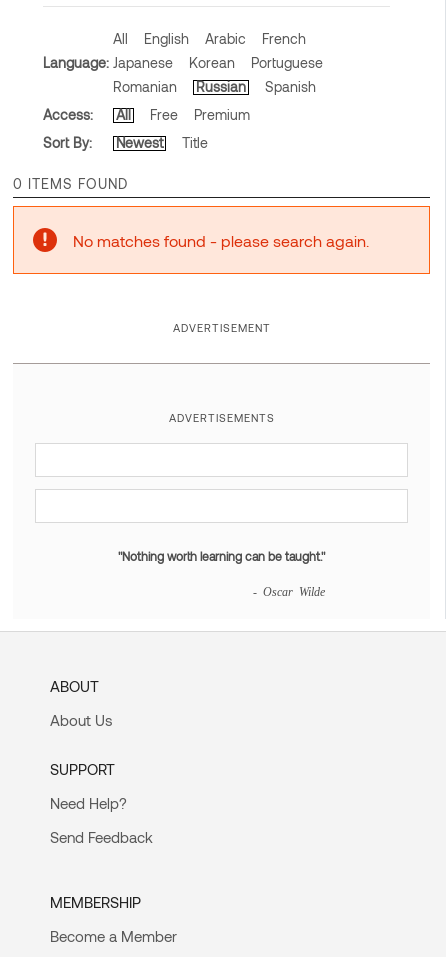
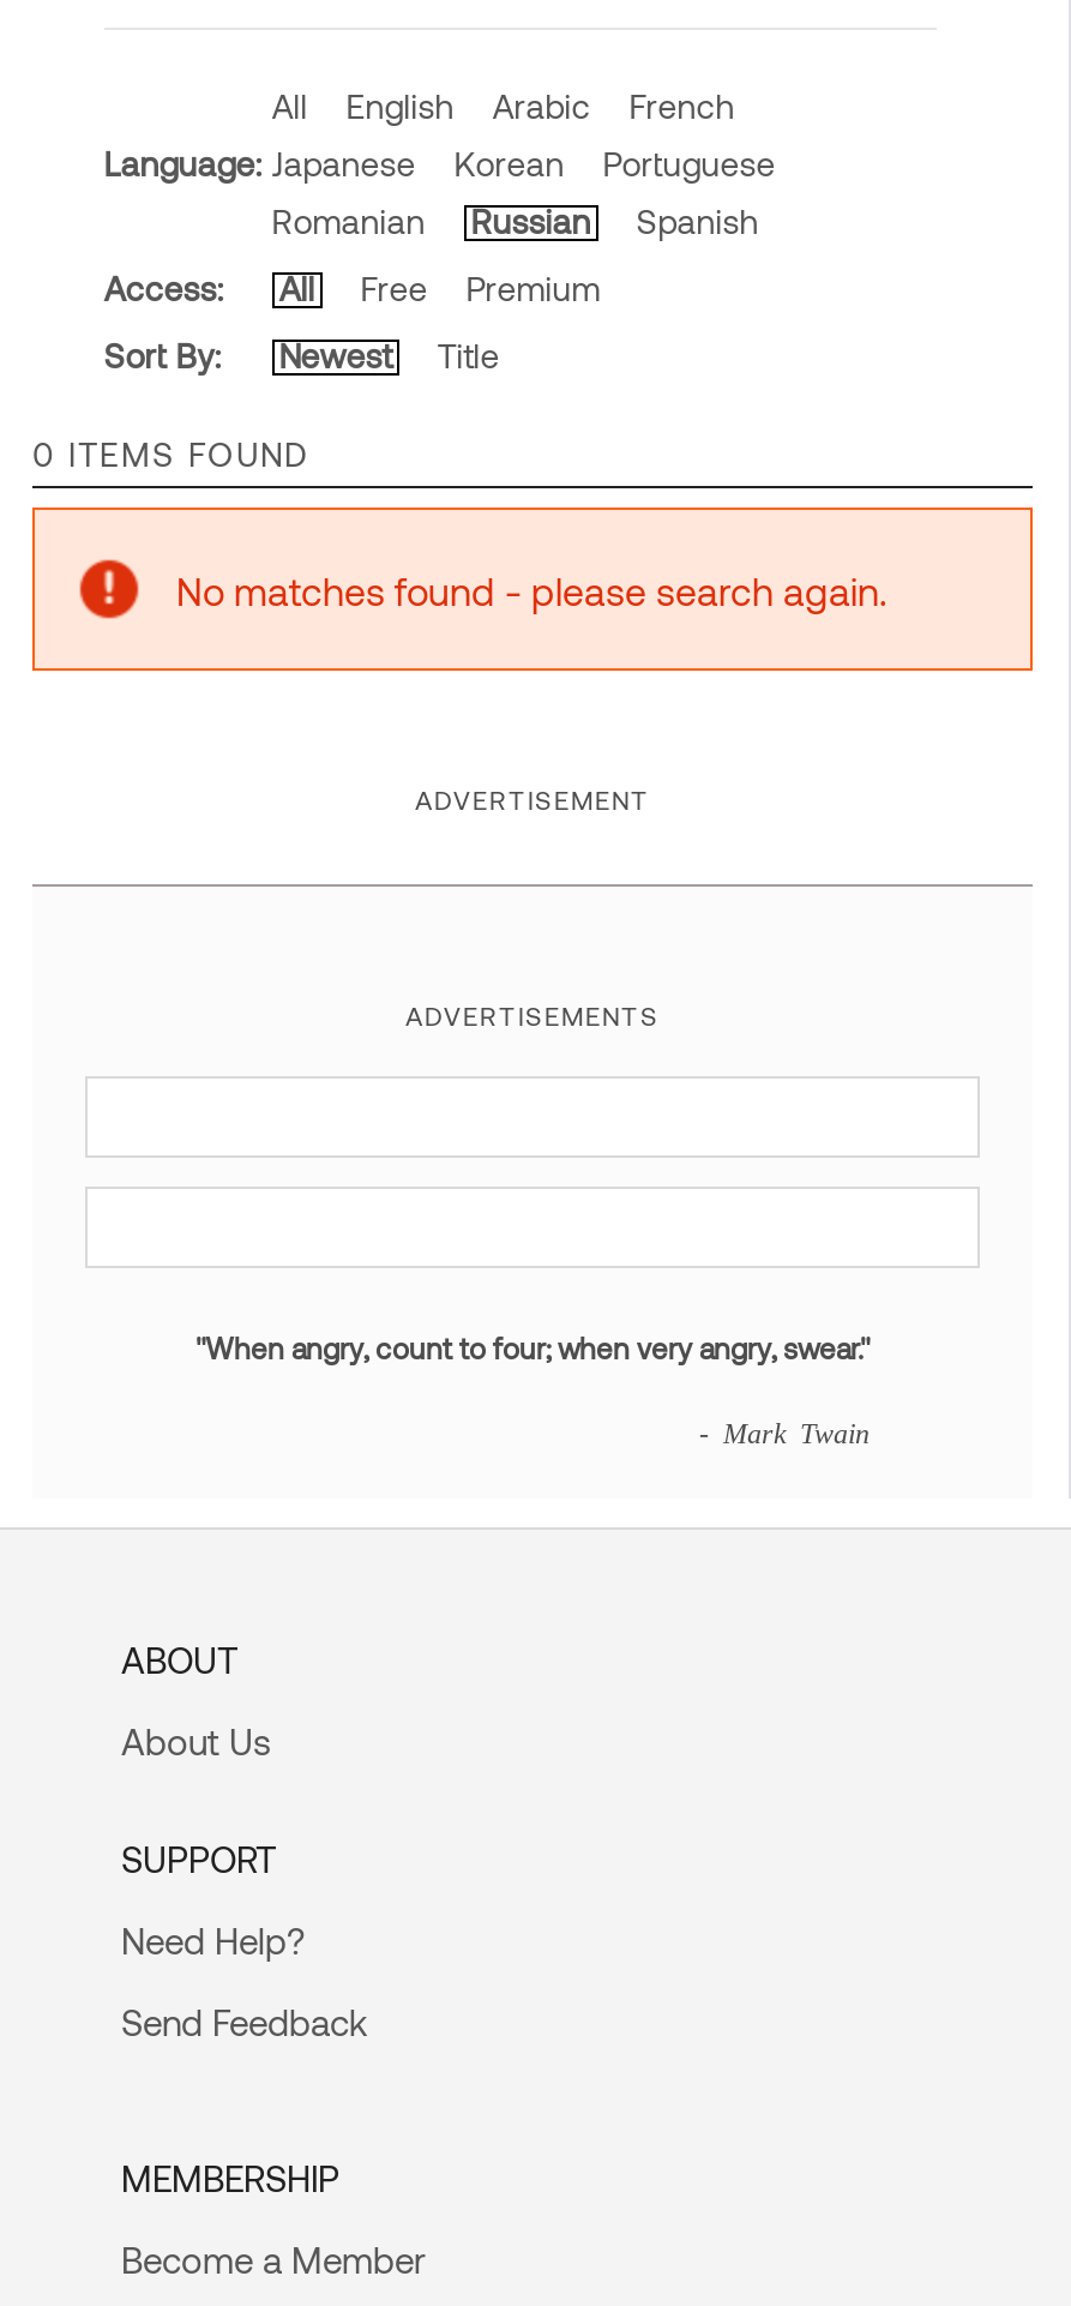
[118,549,325,563] "Nothing worth learning can be taught." -> [195,1332,870,1365] "When angry, count to four; when very angry, swear."
[253,585,325,597] - Oscar Wilde -> [699,1418,870,1447] - Mark Twain

